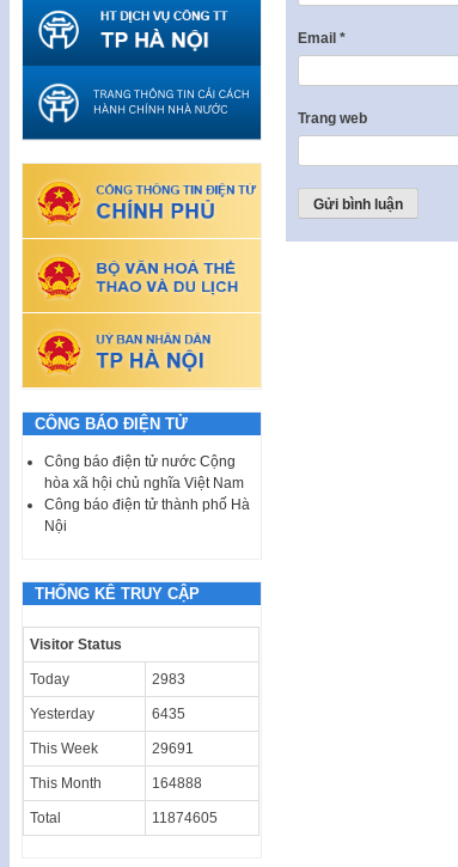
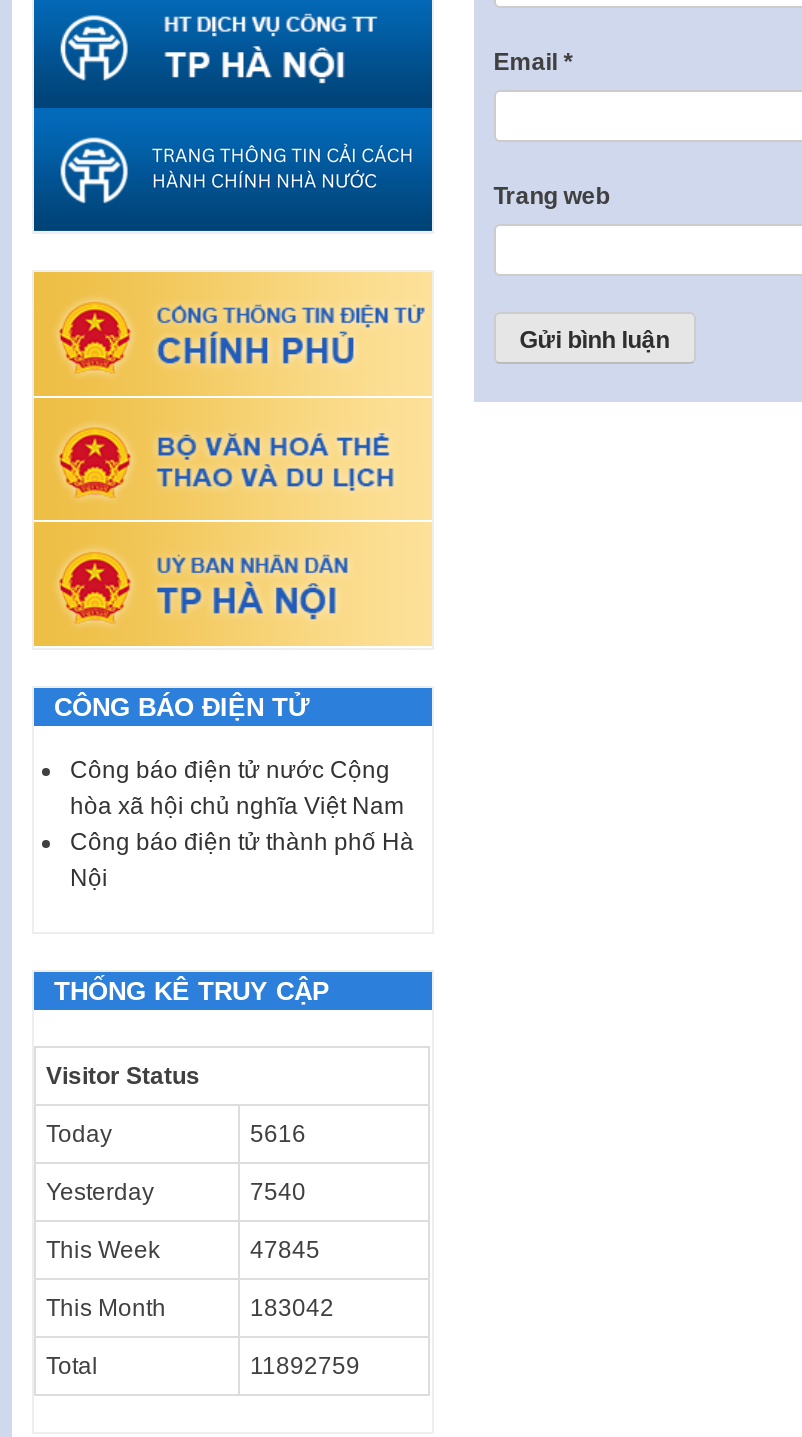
[152,671,185,688] 2983 -> [250,1120,306,1148] 5616
[152,705,185,722] 6435 -> [250,1178,306,1206] 7540
[152,740,194,757] 29691 -> [250,1236,320,1264] 47845
[152,775,202,792] 164888 -> [250,1294,334,1322] 183042
[152,809,218,826] 11874605 -> [250,1352,360,1380] 11892759

